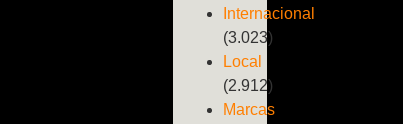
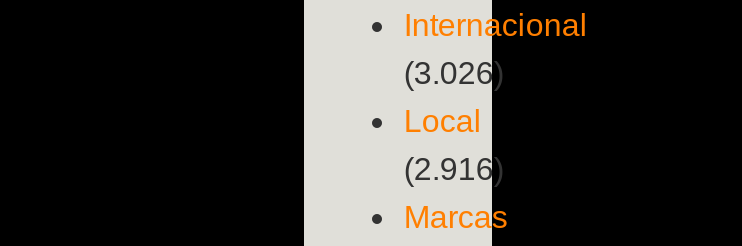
[223,29,273,46] (3.023) -> [404,57,504,91] (3.026)
[223,77,273,94] (2.912) -> [404,153,504,187] (2.916)

